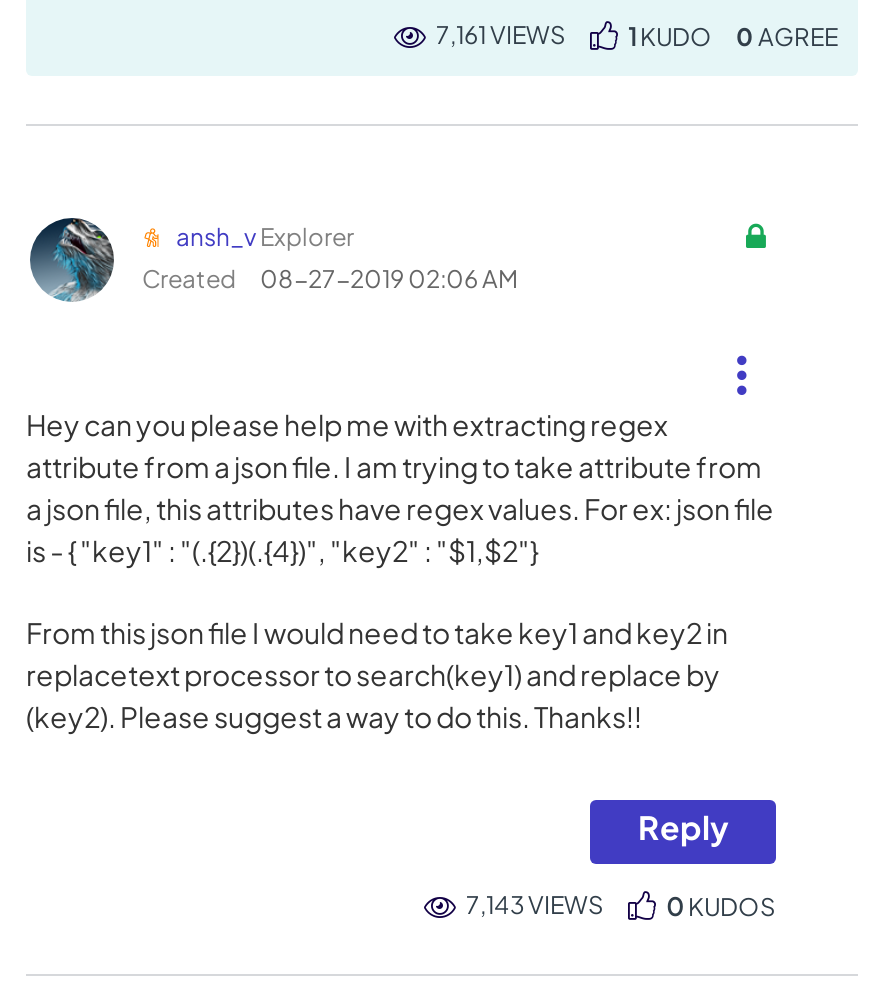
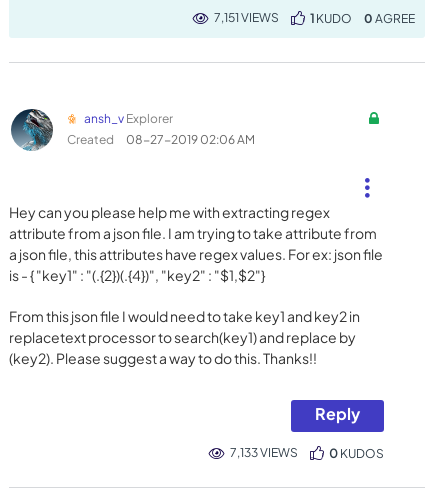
[436,19,566,49] 7,161 VIEWS -> [214,10,279,25] 7,151 VIEWS
[466,889,604,919] 7,143 VIEWS -> [230,445,298,460] 7,133 VIEWS

